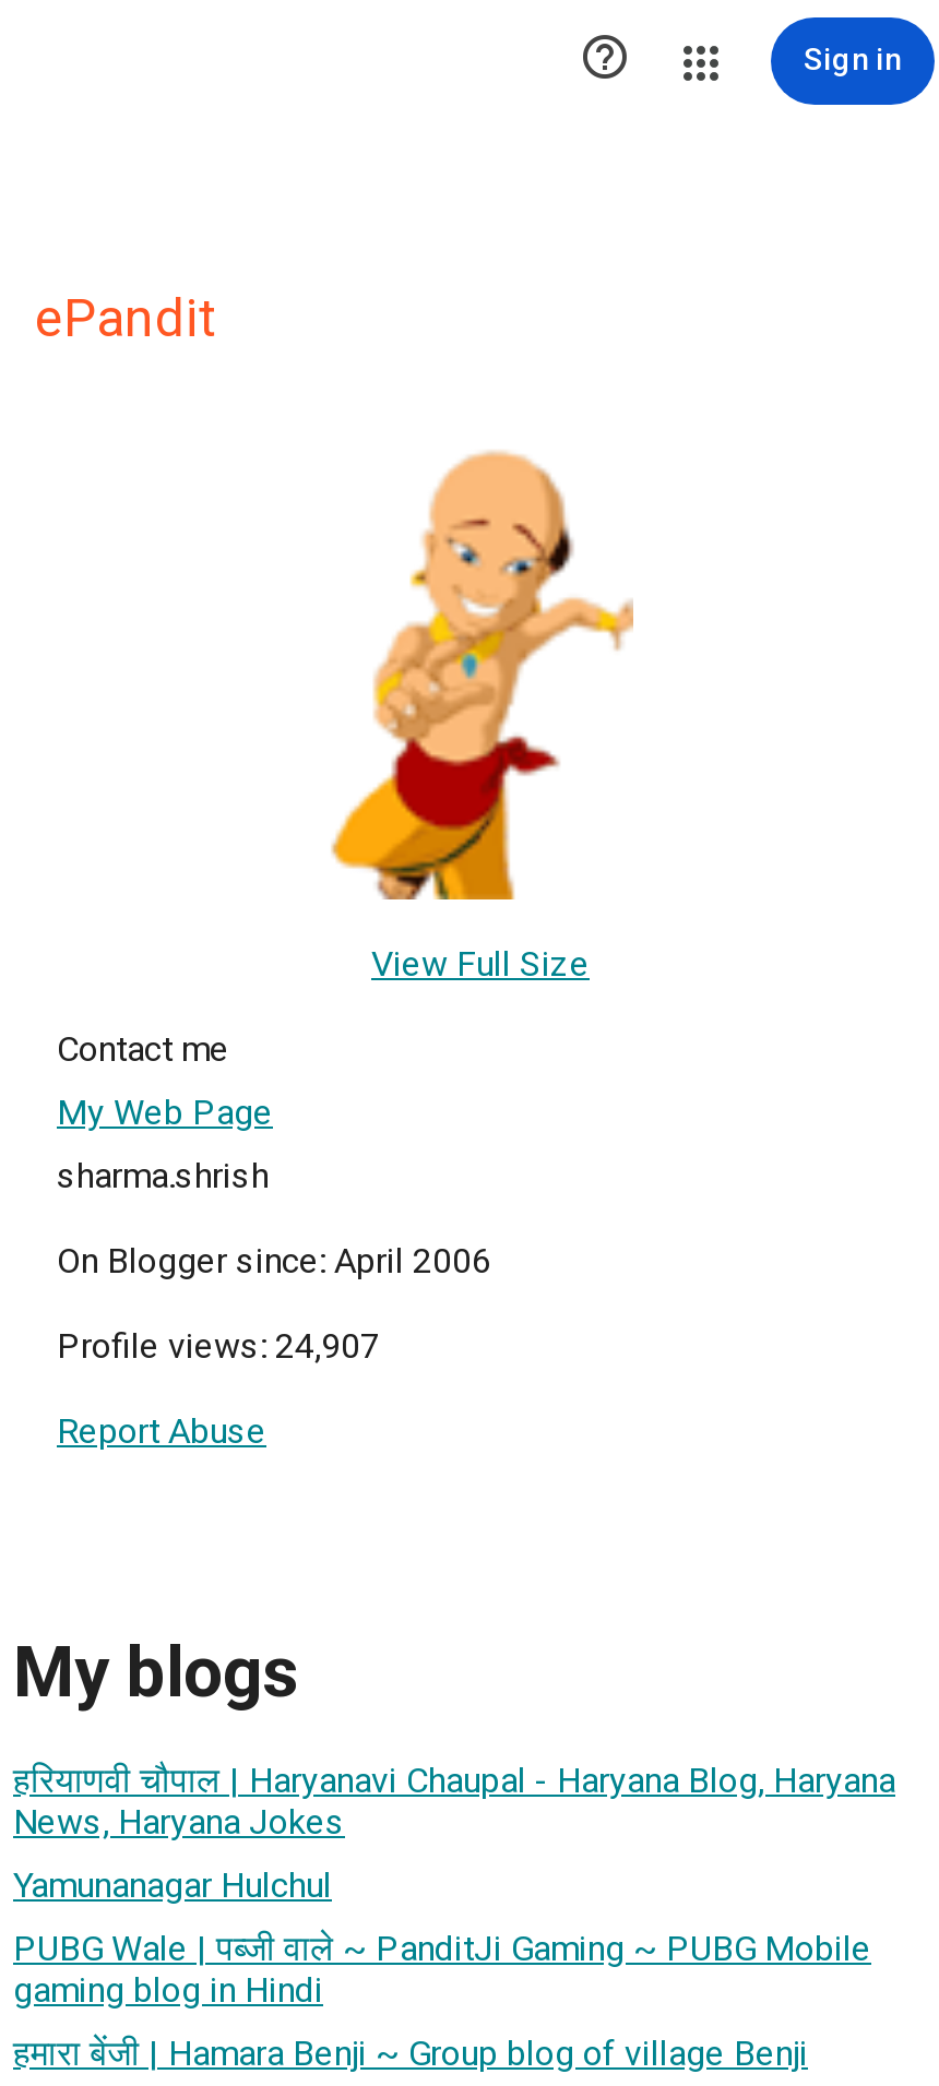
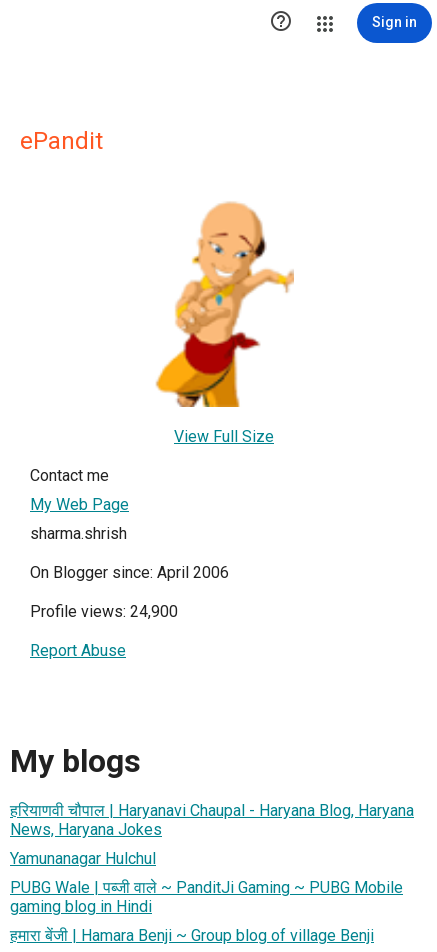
[57,1325,380,1367] Profile views: 24,907 -> [30,602,178,621] Profile views: 24,900

